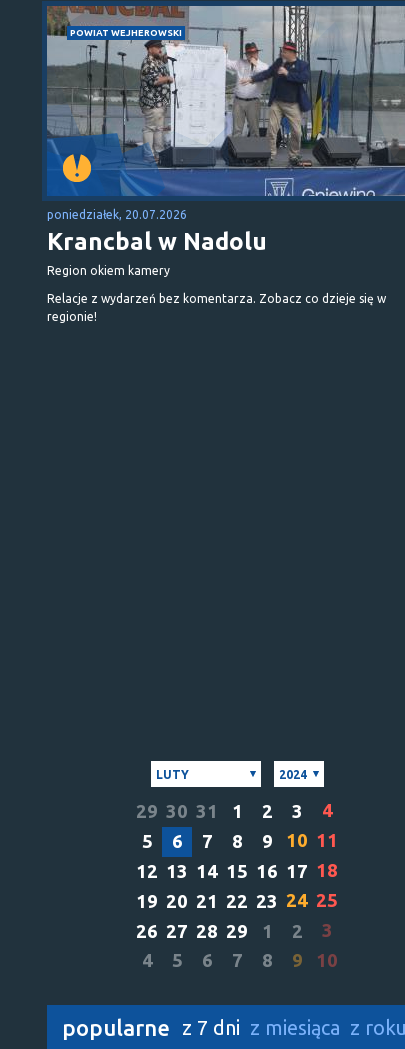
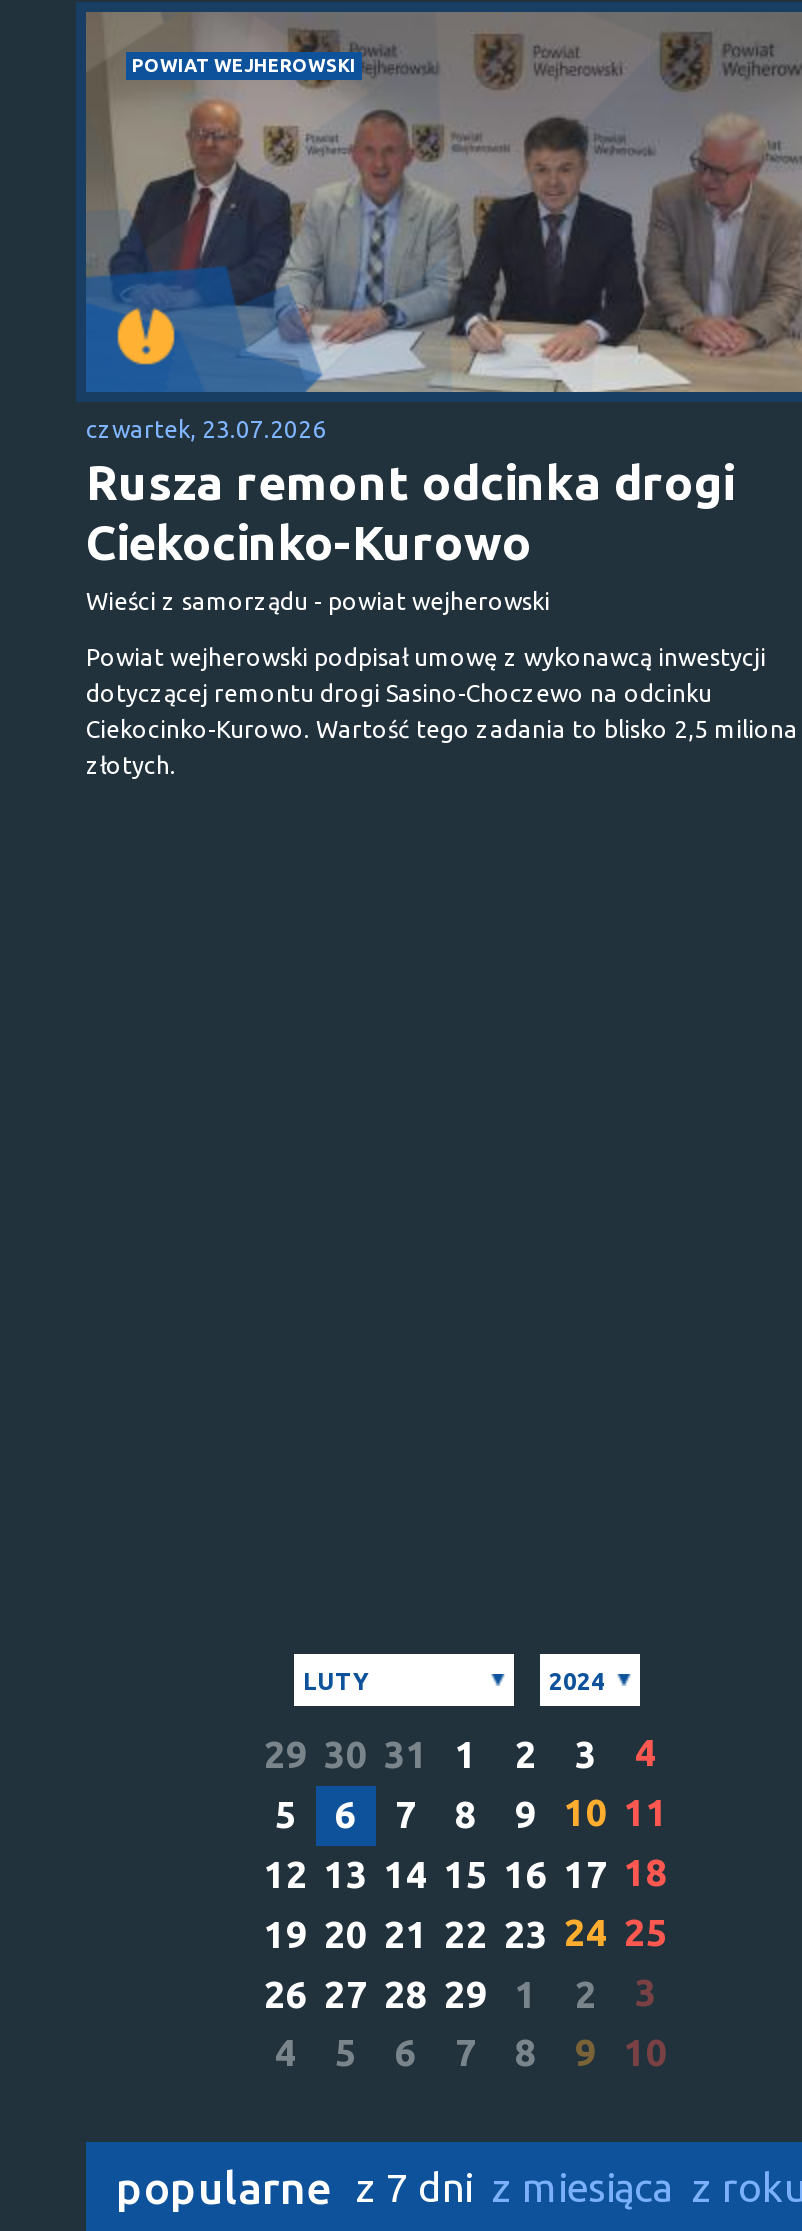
[47,6,402,277] [image] | poniedziałek, 20.07.2026 | Krancbal w Nadolu | Region okiem kamery -> [86,12,796,614] [image] | czwartek, 23.07.2026 | Rusza remont odcinka drogi | Ciekocinko-Kurowo | Wieści z samorządu - powiat wejherowski
[47,292,386,323] Relacje z wydarzeń bez komentarza. Zobacz co dzieje się w | regionie! -> [86,644,798,778] Powiat wejherowski podpisał umowę z wykonawcą inwestycji | dotyczącej remontu drogi Sasino-Choczewo na odcinku | Ciekocinko-Kurowo. Wartość tego zadania to blisko 2,5 miliona | złotych.

